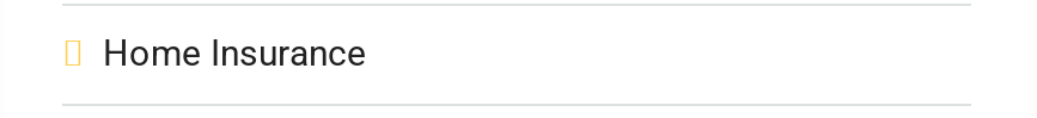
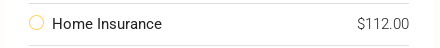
none -> [357,15,409,33] $112.00

